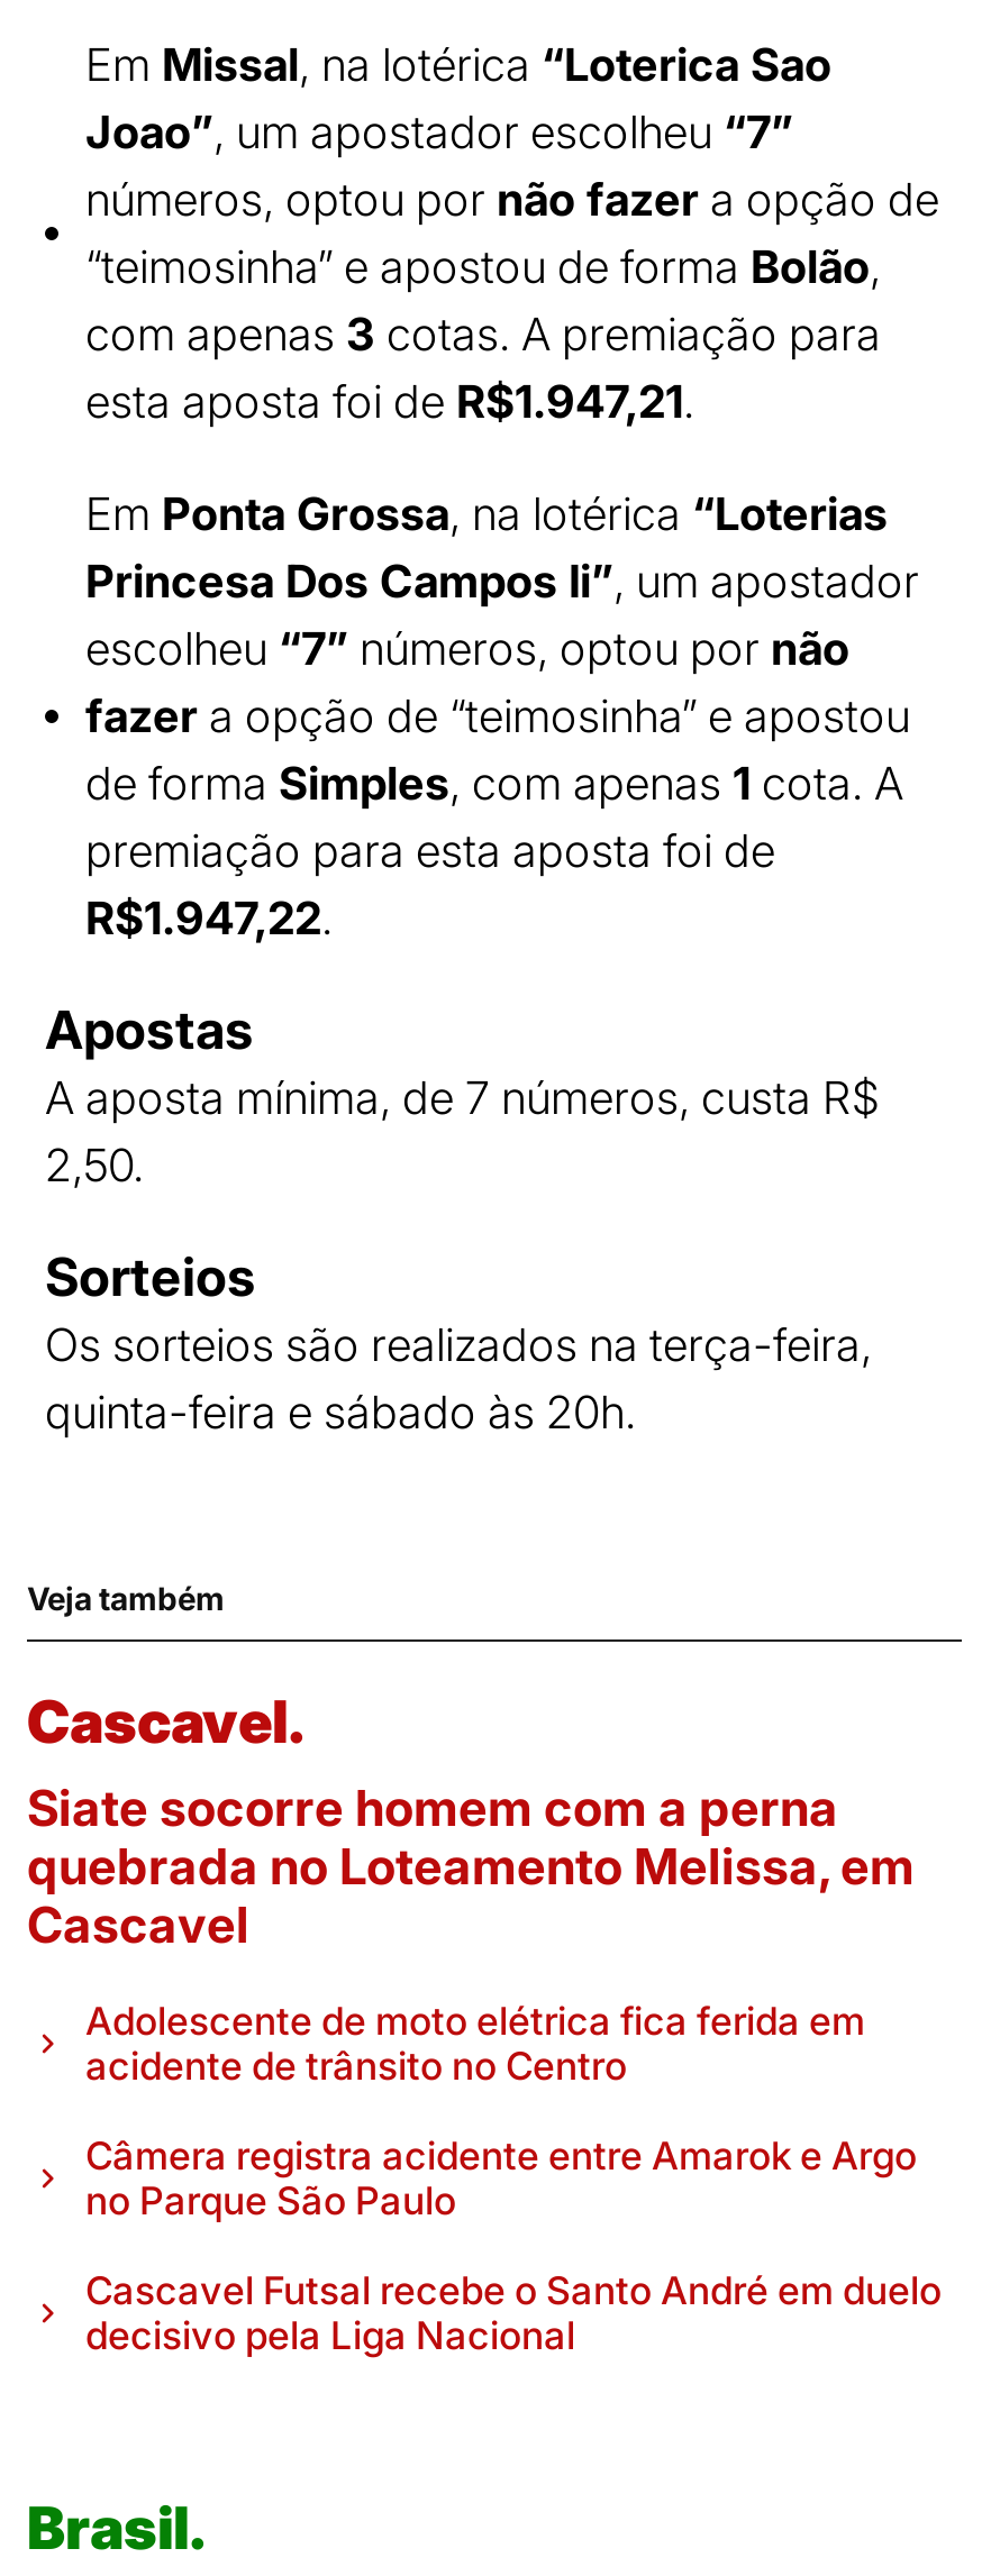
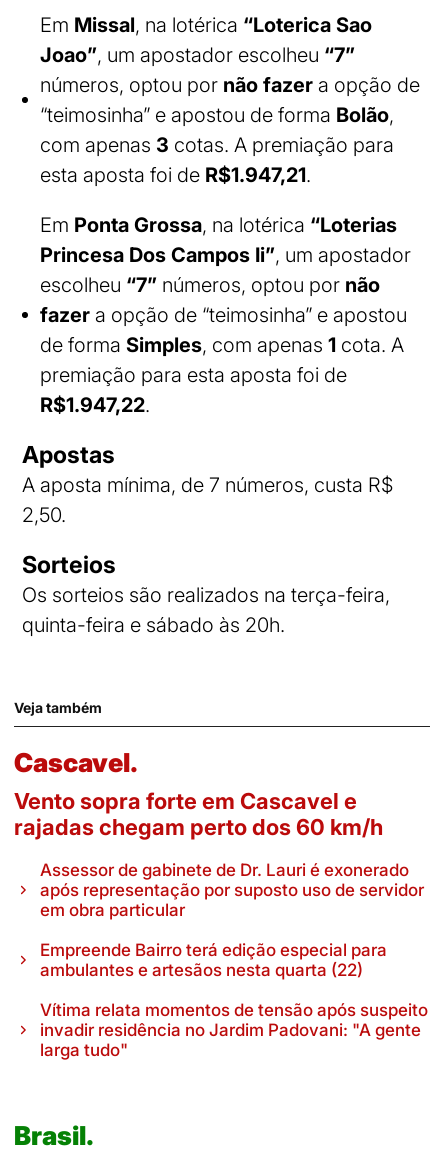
[27,1778,915,1953] Siate socorre homem com a perna | quebrada no Loteamento Melissa, em | Cascavel -> [14,788,383,840] Vento sopra forte em Cascavel e | rajadas chegam perto dos 60 km/h
[85,1998,865,2088] Adolescente de moto elétrica fica ferida em | acidente de trânsito no Centro -> [40,860,424,920] Assessor de gabinete de Dr. Lauri é exonerado | após representação por suposto uso de servidor | em obra particular
[85,2133,917,2223] Câmera registra acidente entre Amarok e Argo | no Parque São Paulo -> [40,940,387,980] Empreende Bairro terá edição especial para | ambulantes e artesãos nesta quarta (22)
[85,2267,942,2357] Cascavel Futsal recebe o Santo André em duelo | decisivo pela Liga Nacional -> [40,1000,428,1060] Vítima relata momentos de tensão após suspeito | invadir residência no Jardim Padovani: "A gente | larga tudo"

